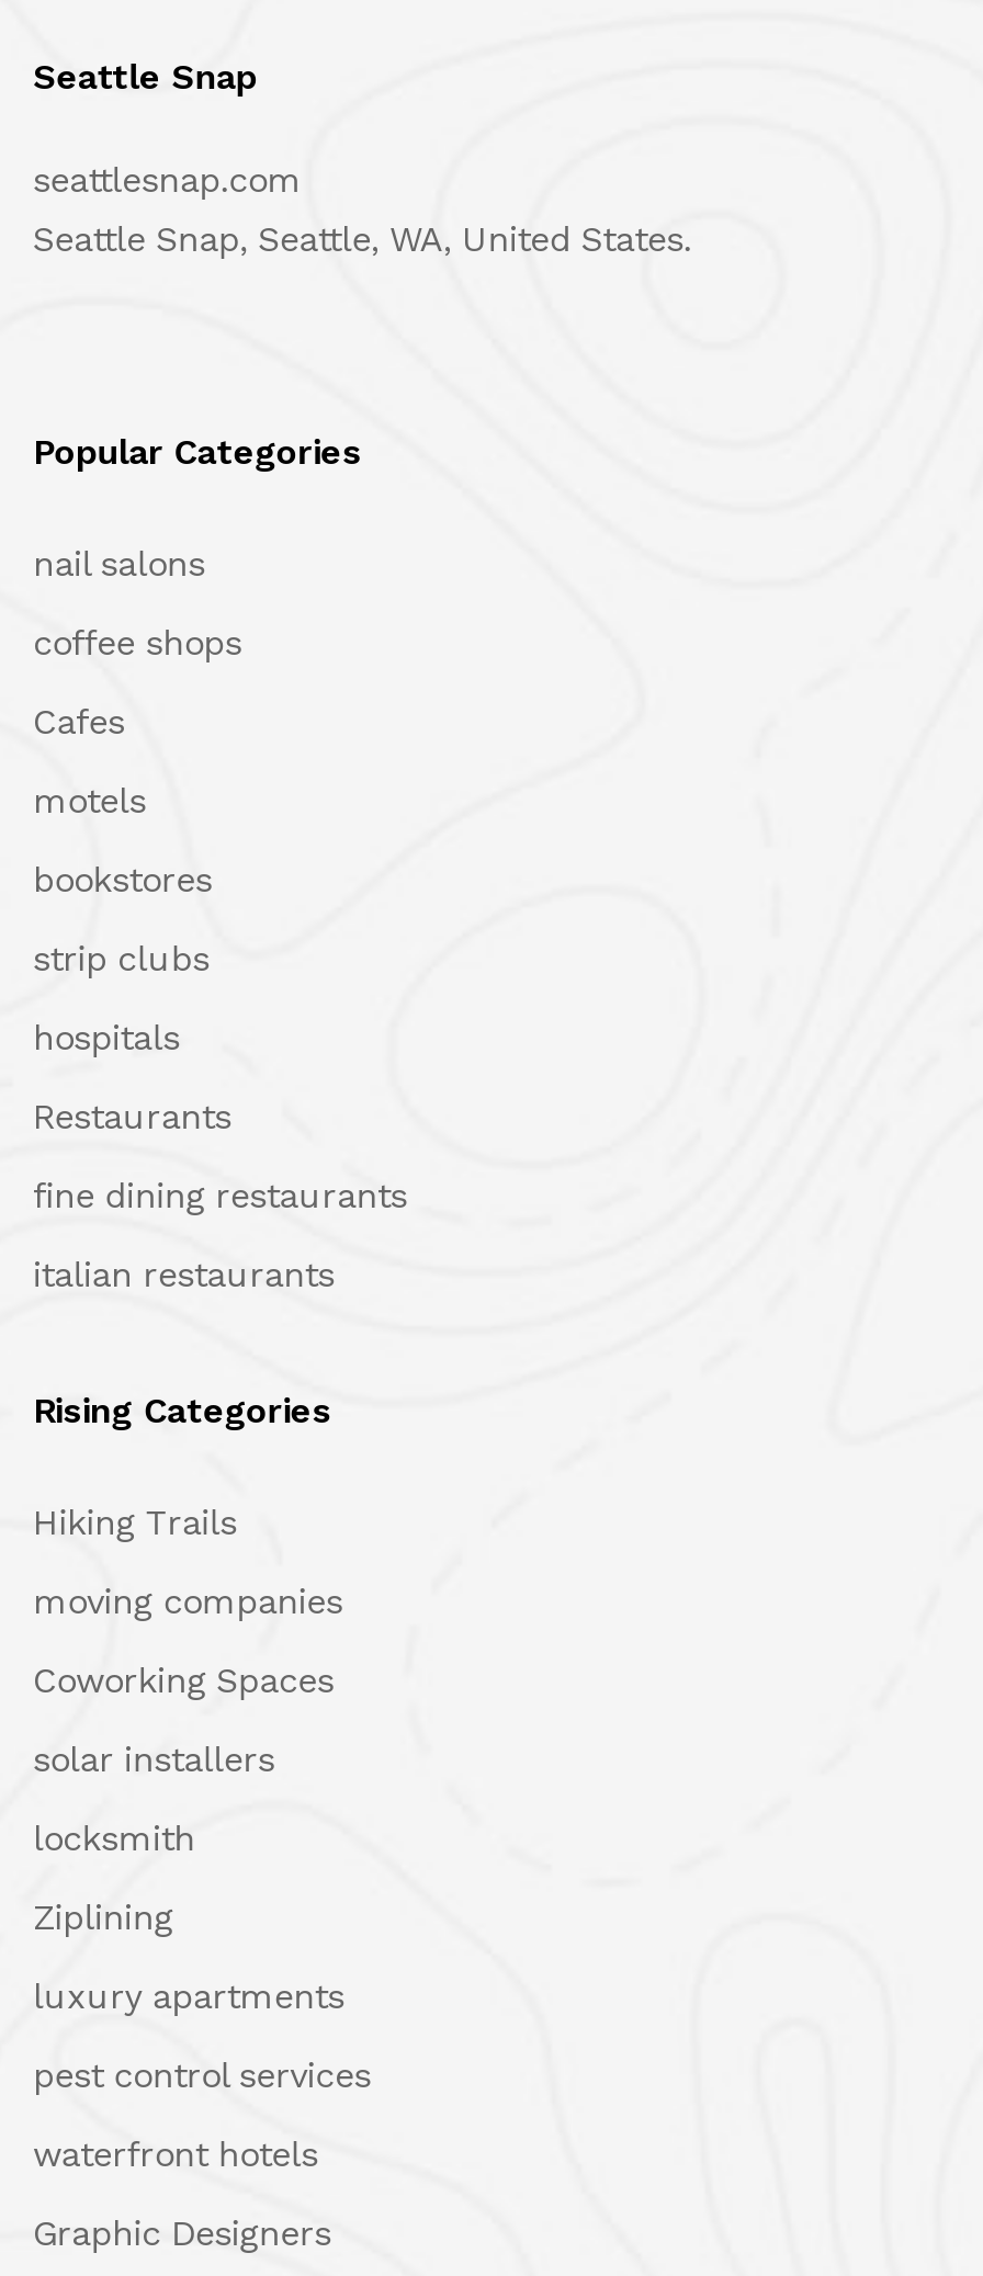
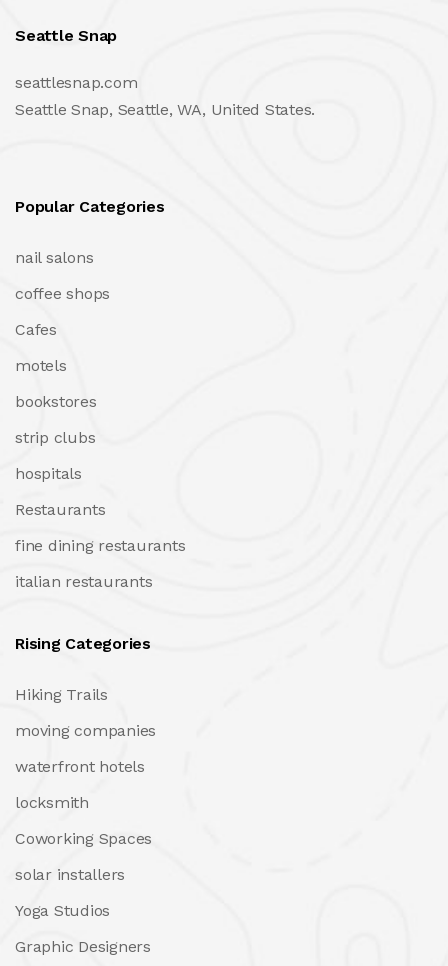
moved [33,1659,334,1779] -> [15,829,152,884]: Coworking Spaces | solar installers
moved [33,1817,318,2174] -> [15,757,145,812]: waterfront hotels | locksmith
[33,1896,371,2095] Ziplining | luxury apartments | pest control services -> [15,901,110,920] Yoga Studios

